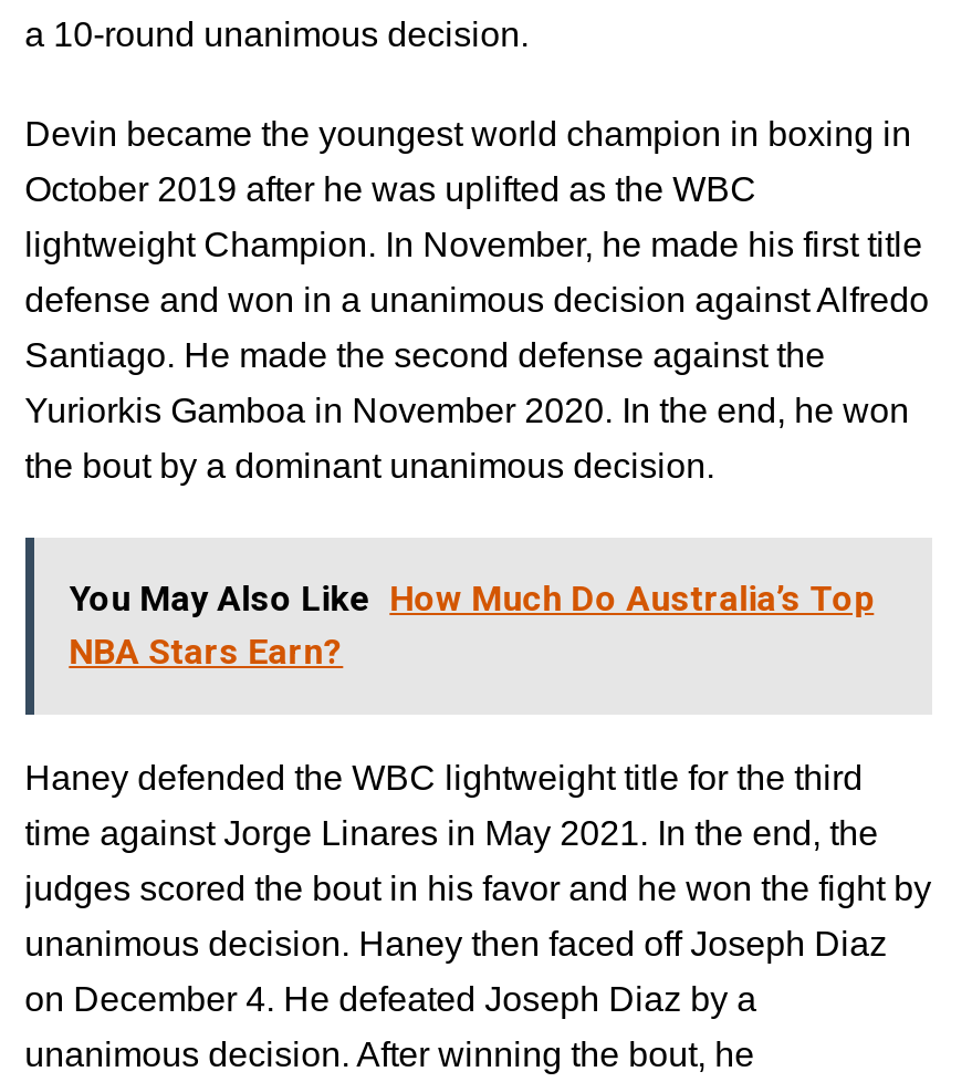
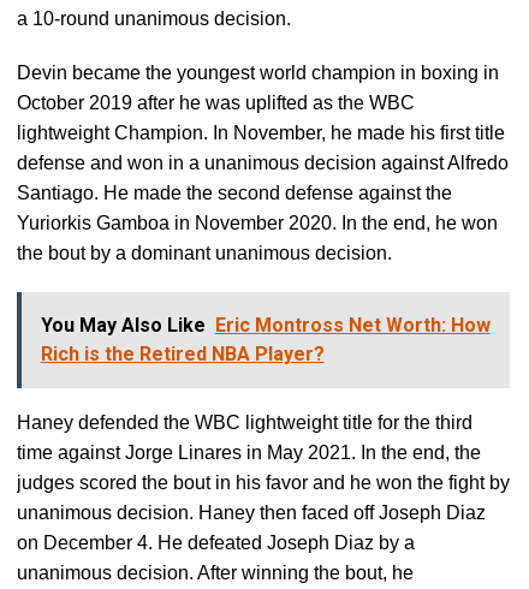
[69,577,874,672] You May Also Like How Much Do Australia’s Top | NBA Stars Earn? -> [41,313,490,365] You May Also Like Eric Montross Net Worth: How | Rich is the Retired NBA Player?

